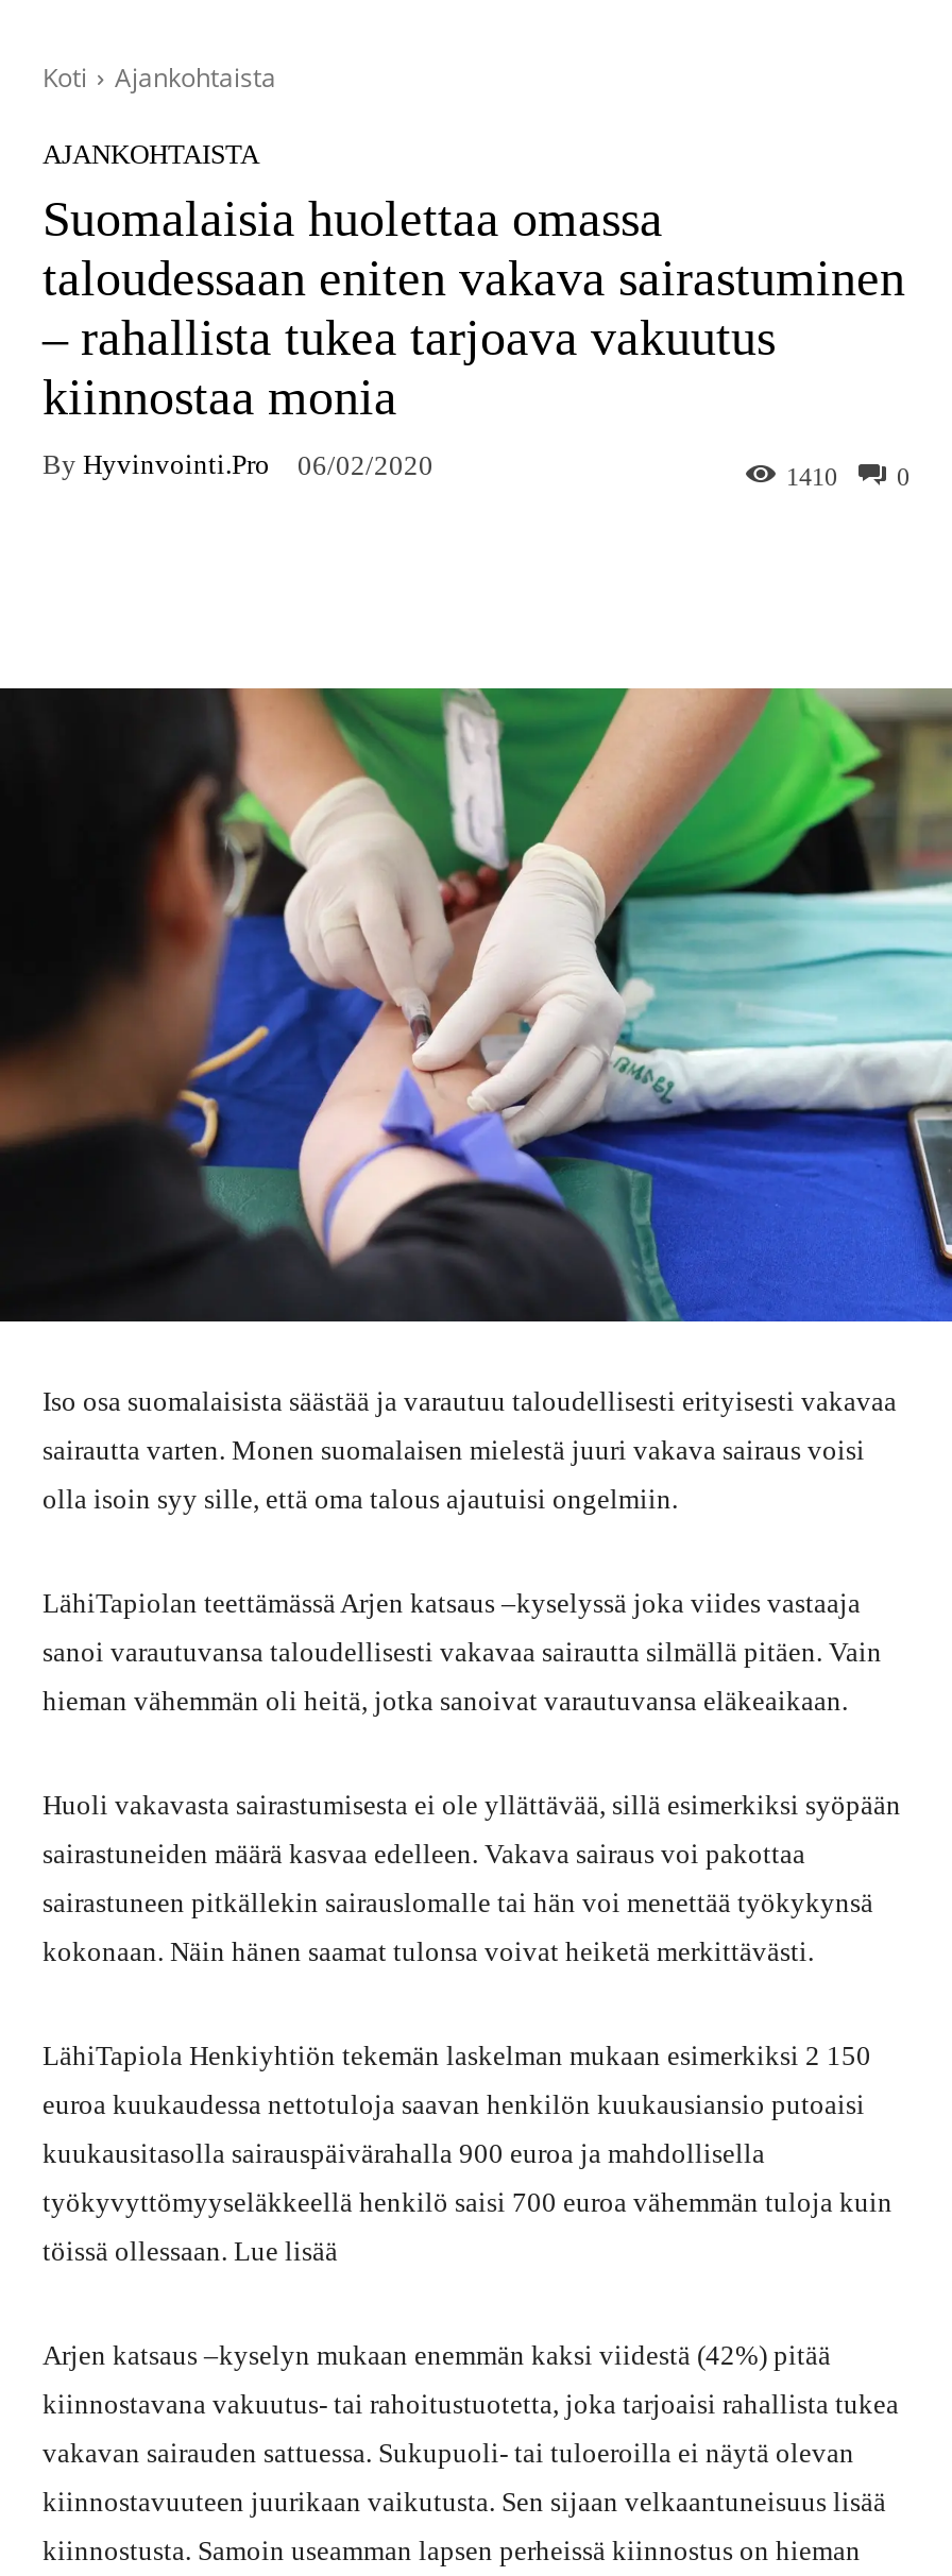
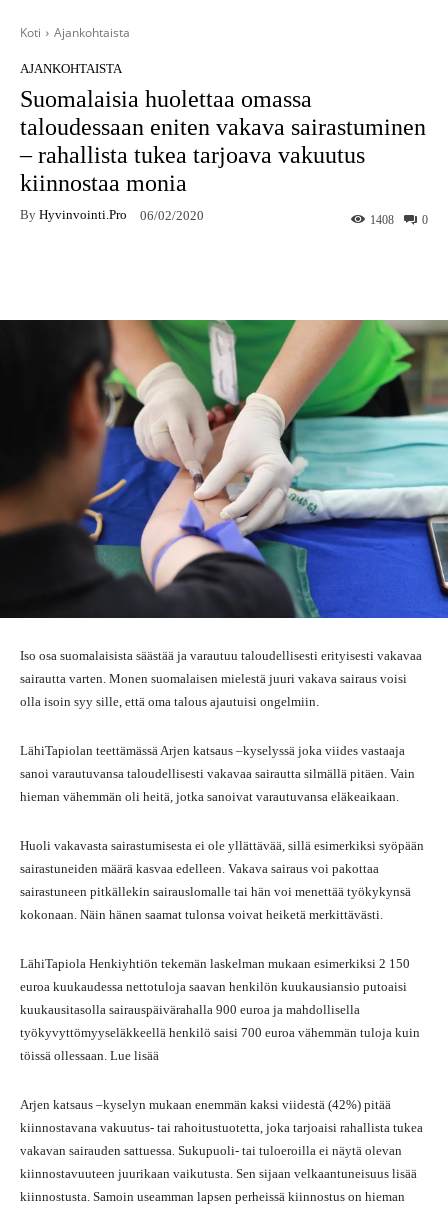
[786,461,909,491] 1410 0 -> [370,213,428,227] 1408 0

